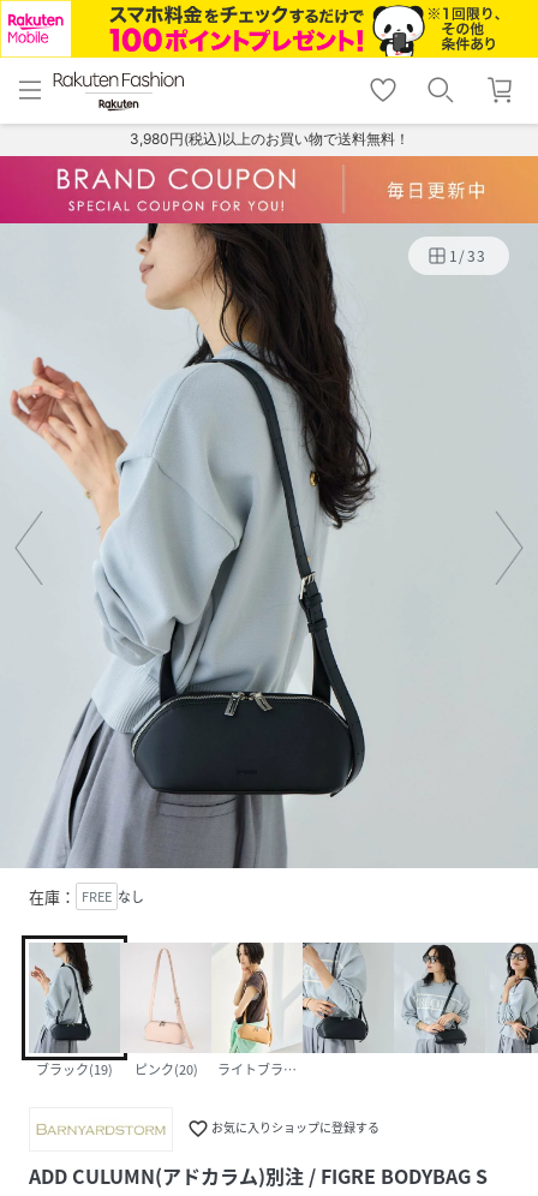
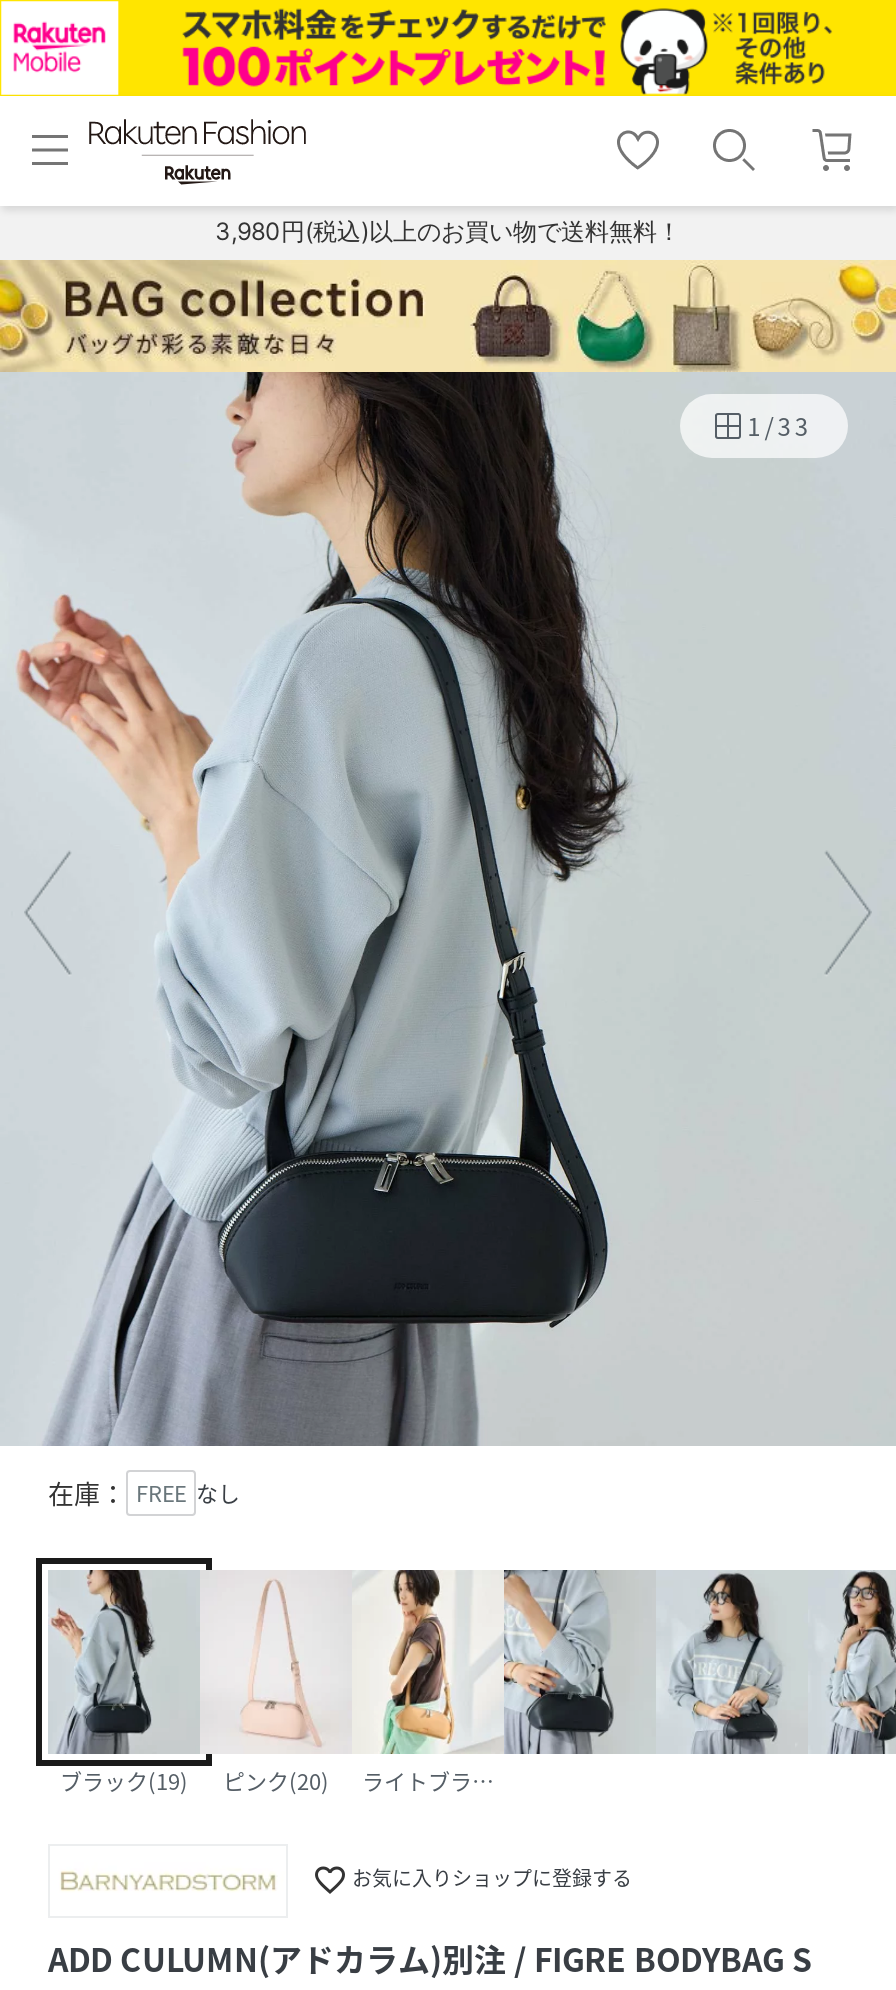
[4,155,534,225] [image] -> [6,260,890,374] [image]

